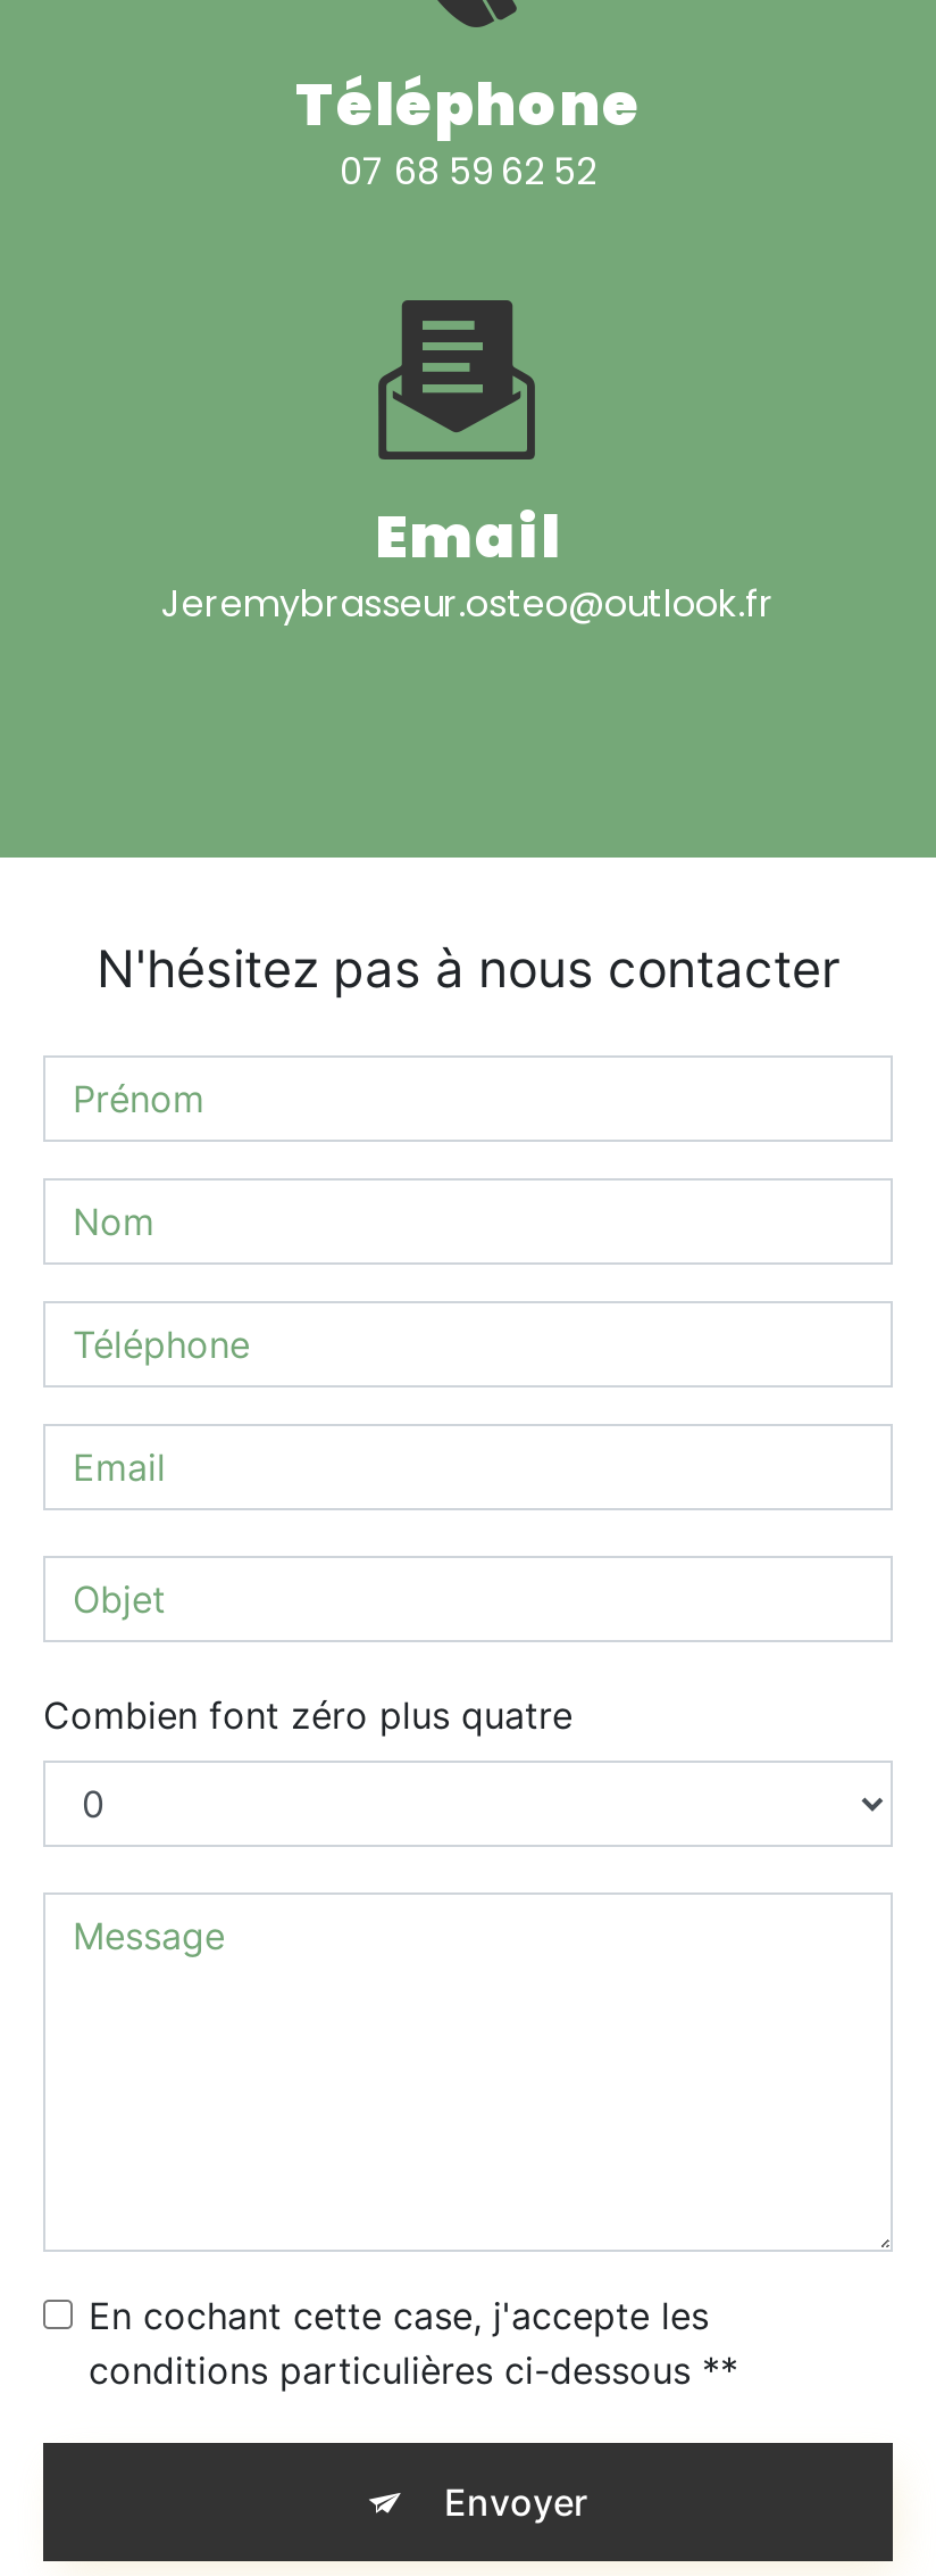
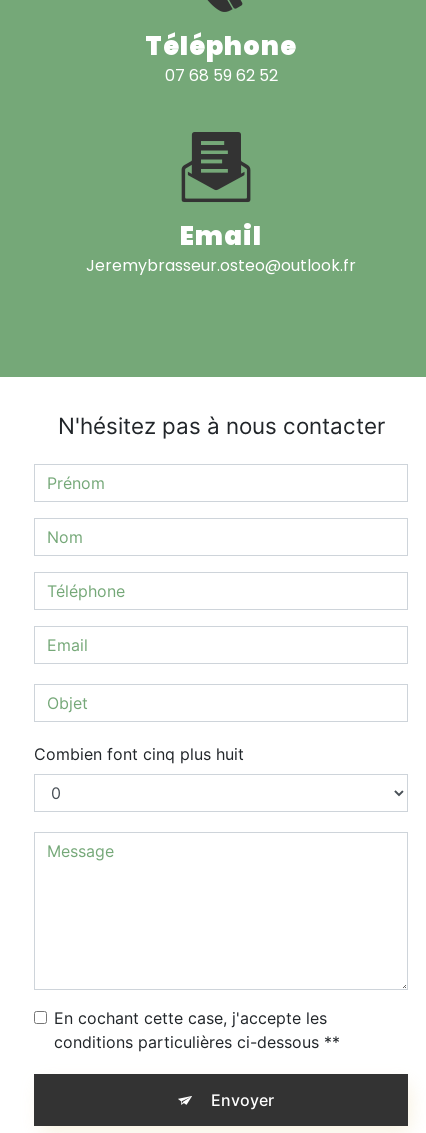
[43,1693,573,1739] Combien font zéro plus quatre -> [34,744,244,764] Combien font cinq plus huit

